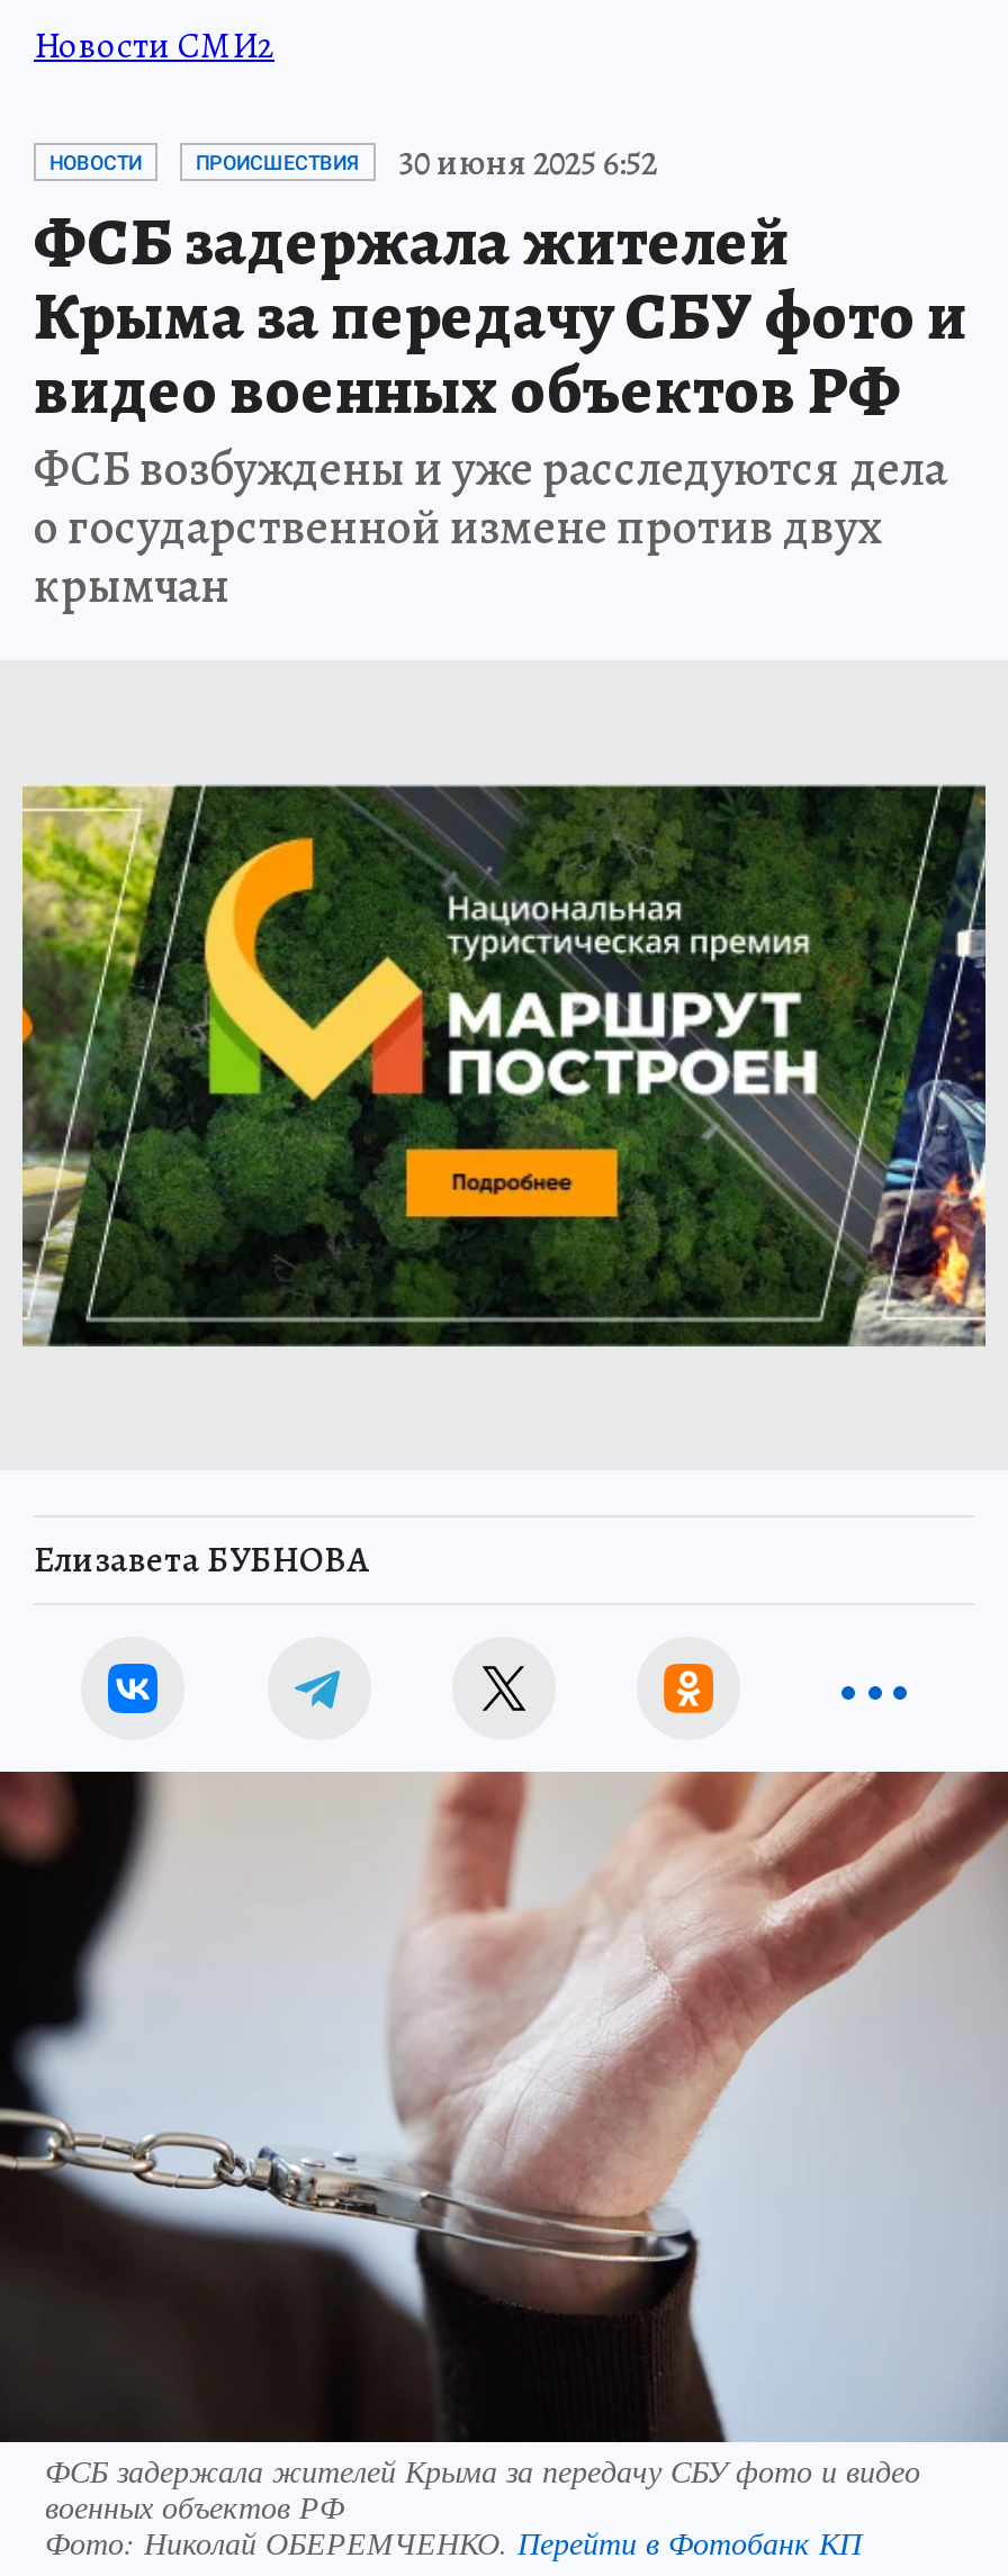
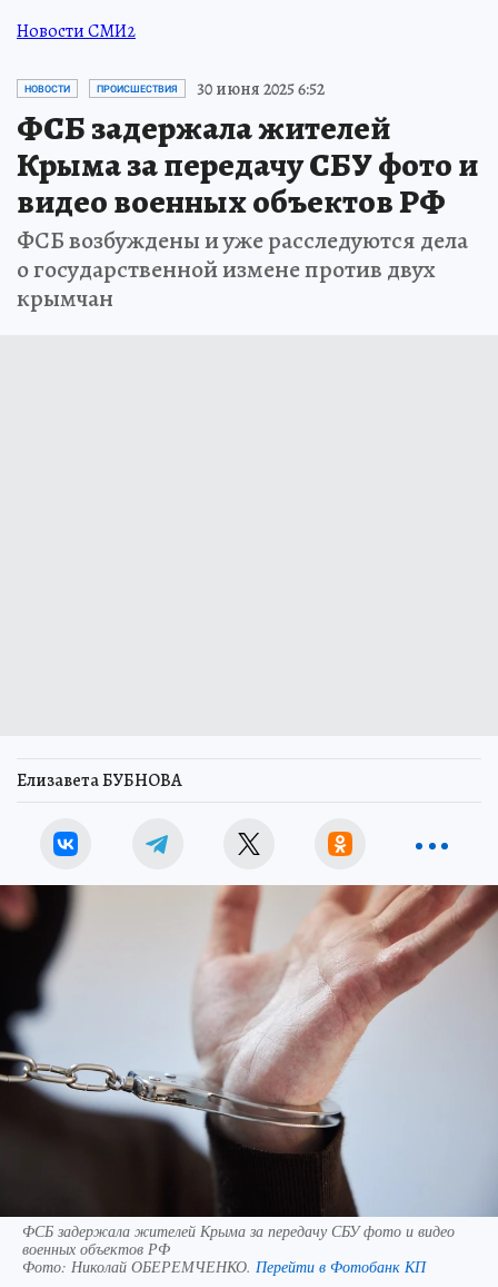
[20,782,988,1349] [image] -> none

